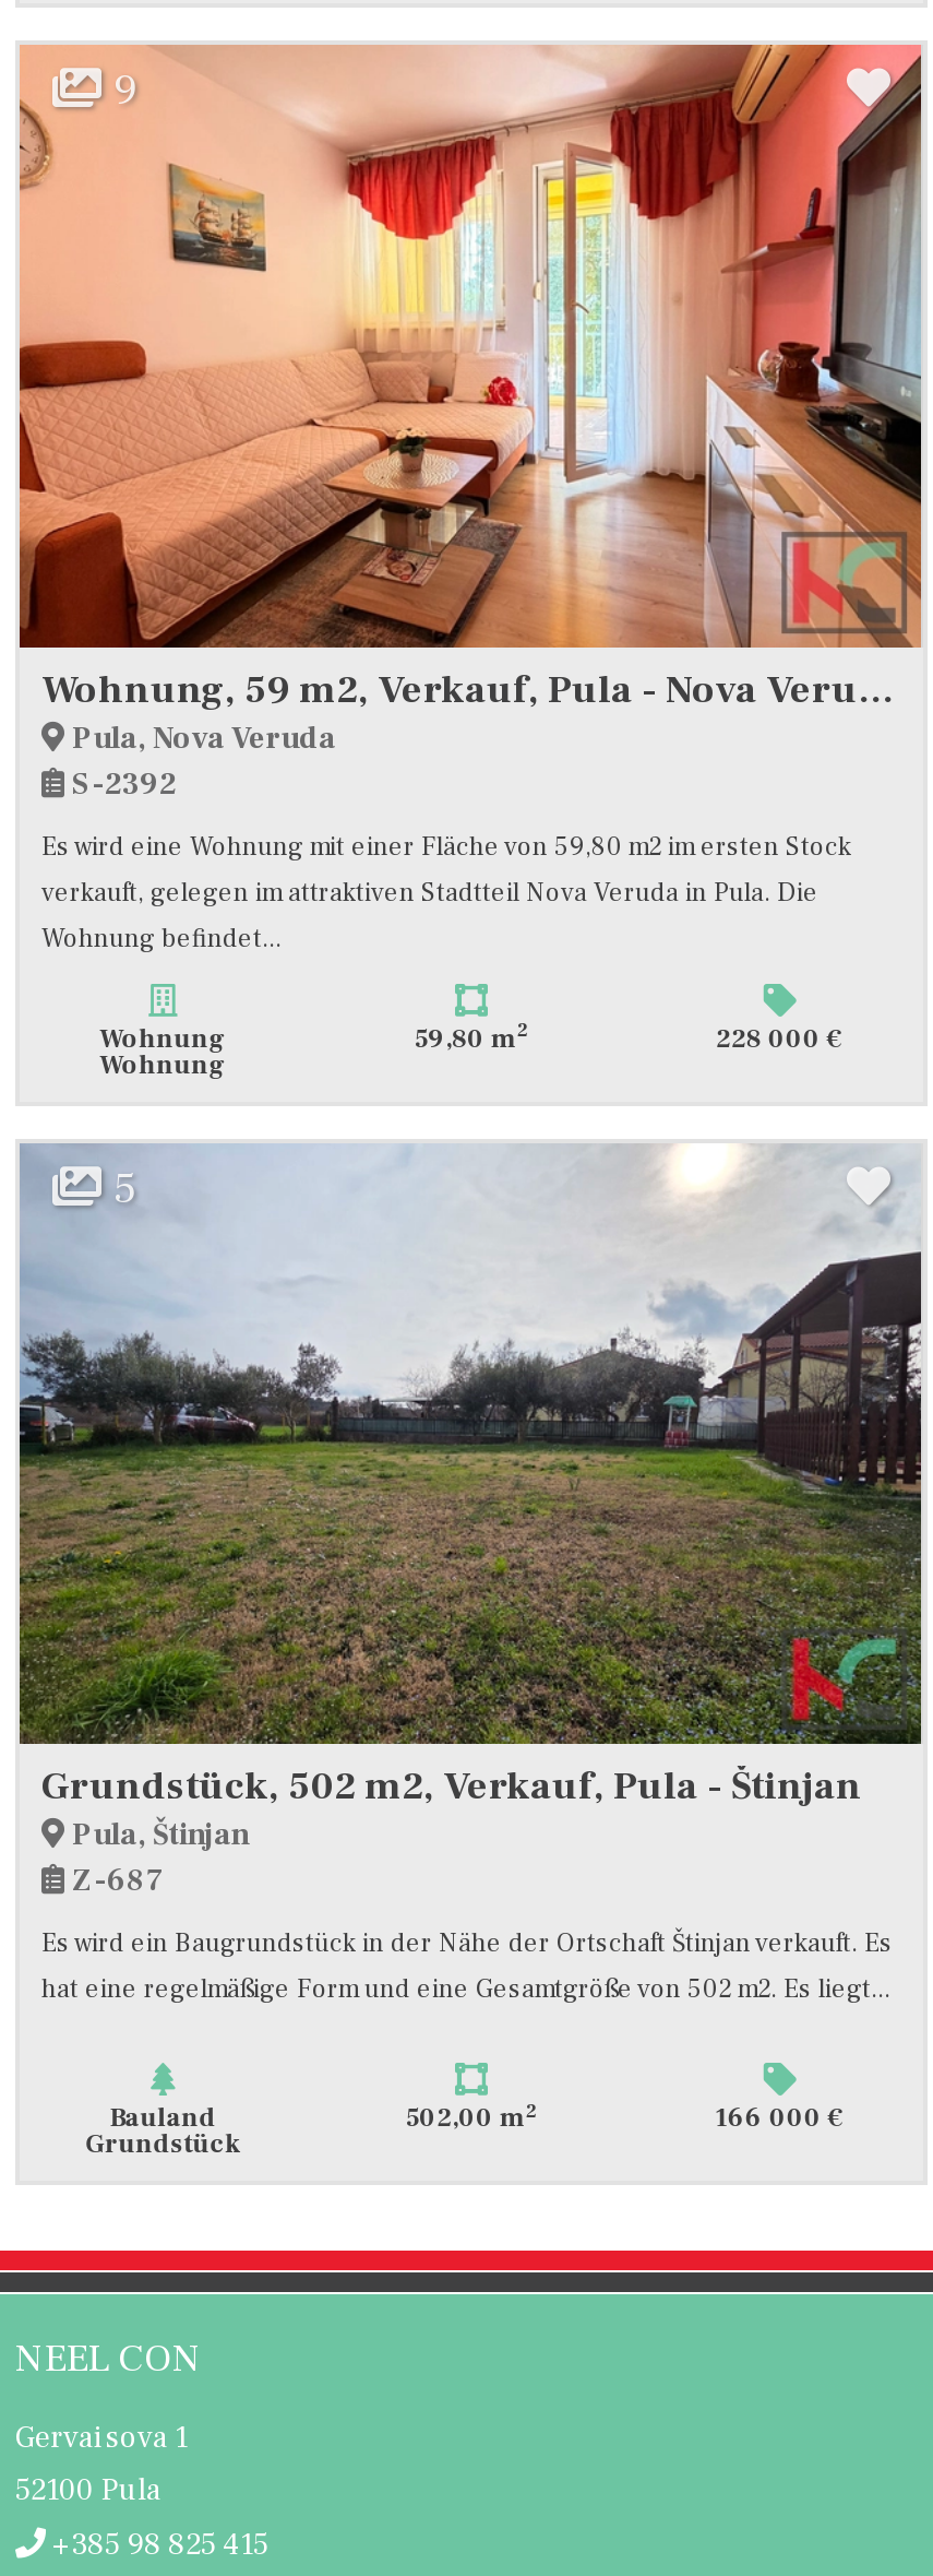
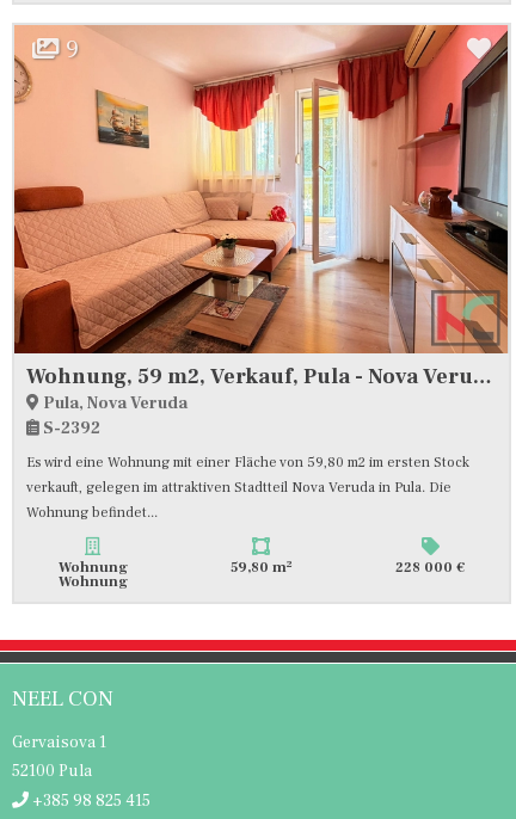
[17,1140,923,1745] [image] | 5 -> none
[41,1762,893,2007] Grundstück, 502 m2, Verkauf, Pula - Štinjan | Pula, Štinjan | Z-687 | Es wird ein Baugrundstück in der Nähe der Ortschaft Štinjan verkauft. Es | hat eine regelmäßige Form und eine Gesamtgröße von 502 m2. Es liegt... -> none
[86,2103,241,2162] Bauland | Grundstück -> none
[406,2098,845,2136] 502,00 m2 | 166 000 € -> none

